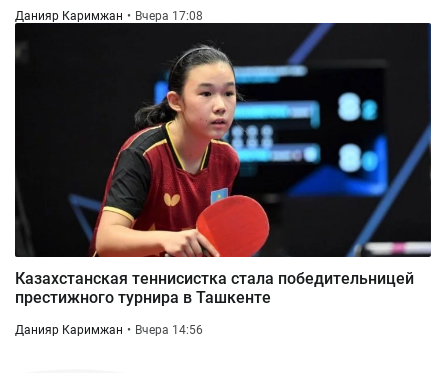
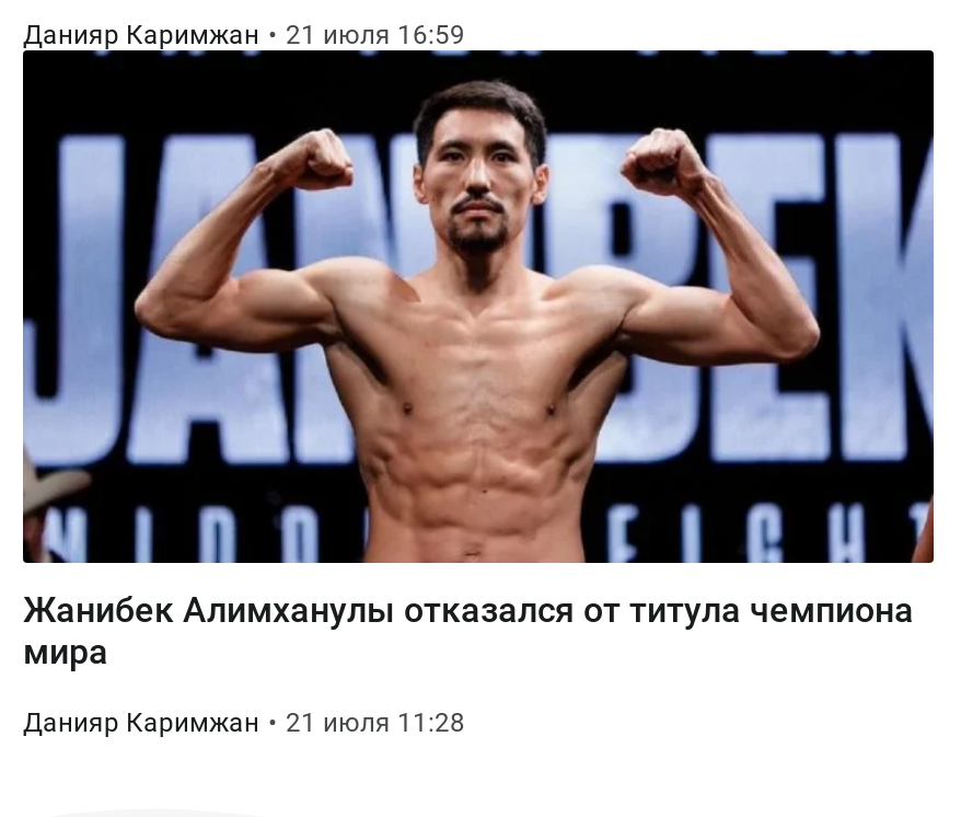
[14,9,432,258] [image] | Данияр Каримжан Вчера 17:08 -> [21,20,936,565] [image] | Данияр Каримжан 21 июля 16:59
[15,269,414,307] Казахстанская теннисистка стала победительницей | престижного турнира в Ташкенте -> [23,589,914,672] Жанибек Алимханулы отказался от титула чемпиона | мира
[15,323,203,337] Данияр Каримжан Вчера 14:56 -> [23,707,465,738] Данияр Каримжан 21 июля 11:28

